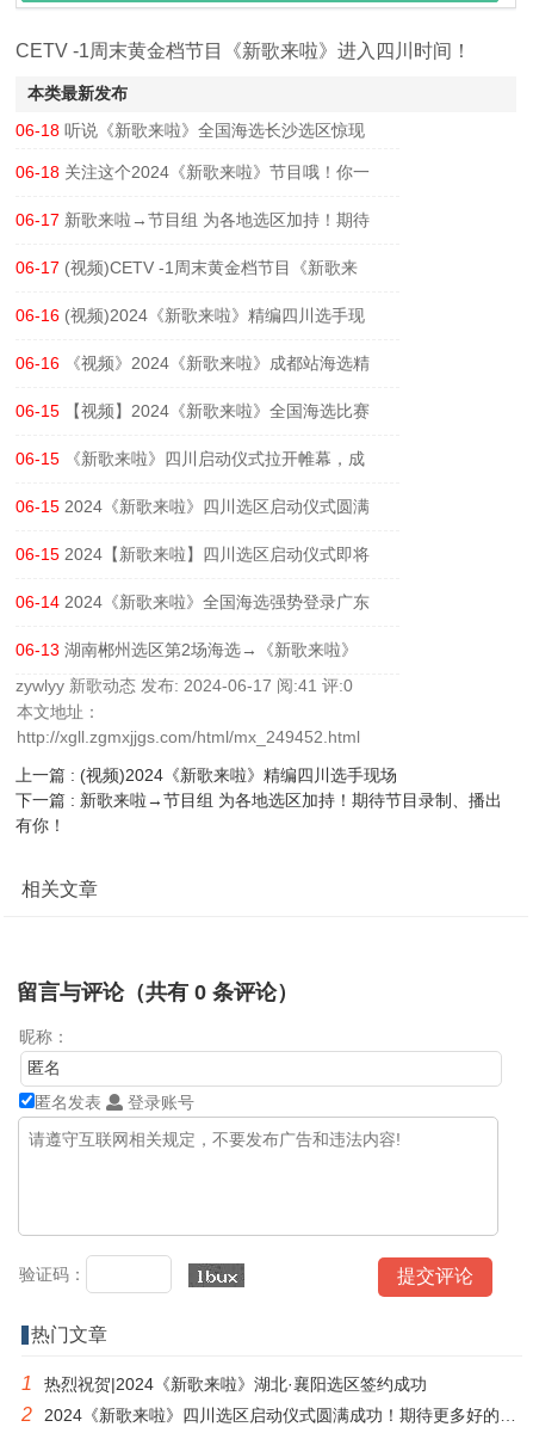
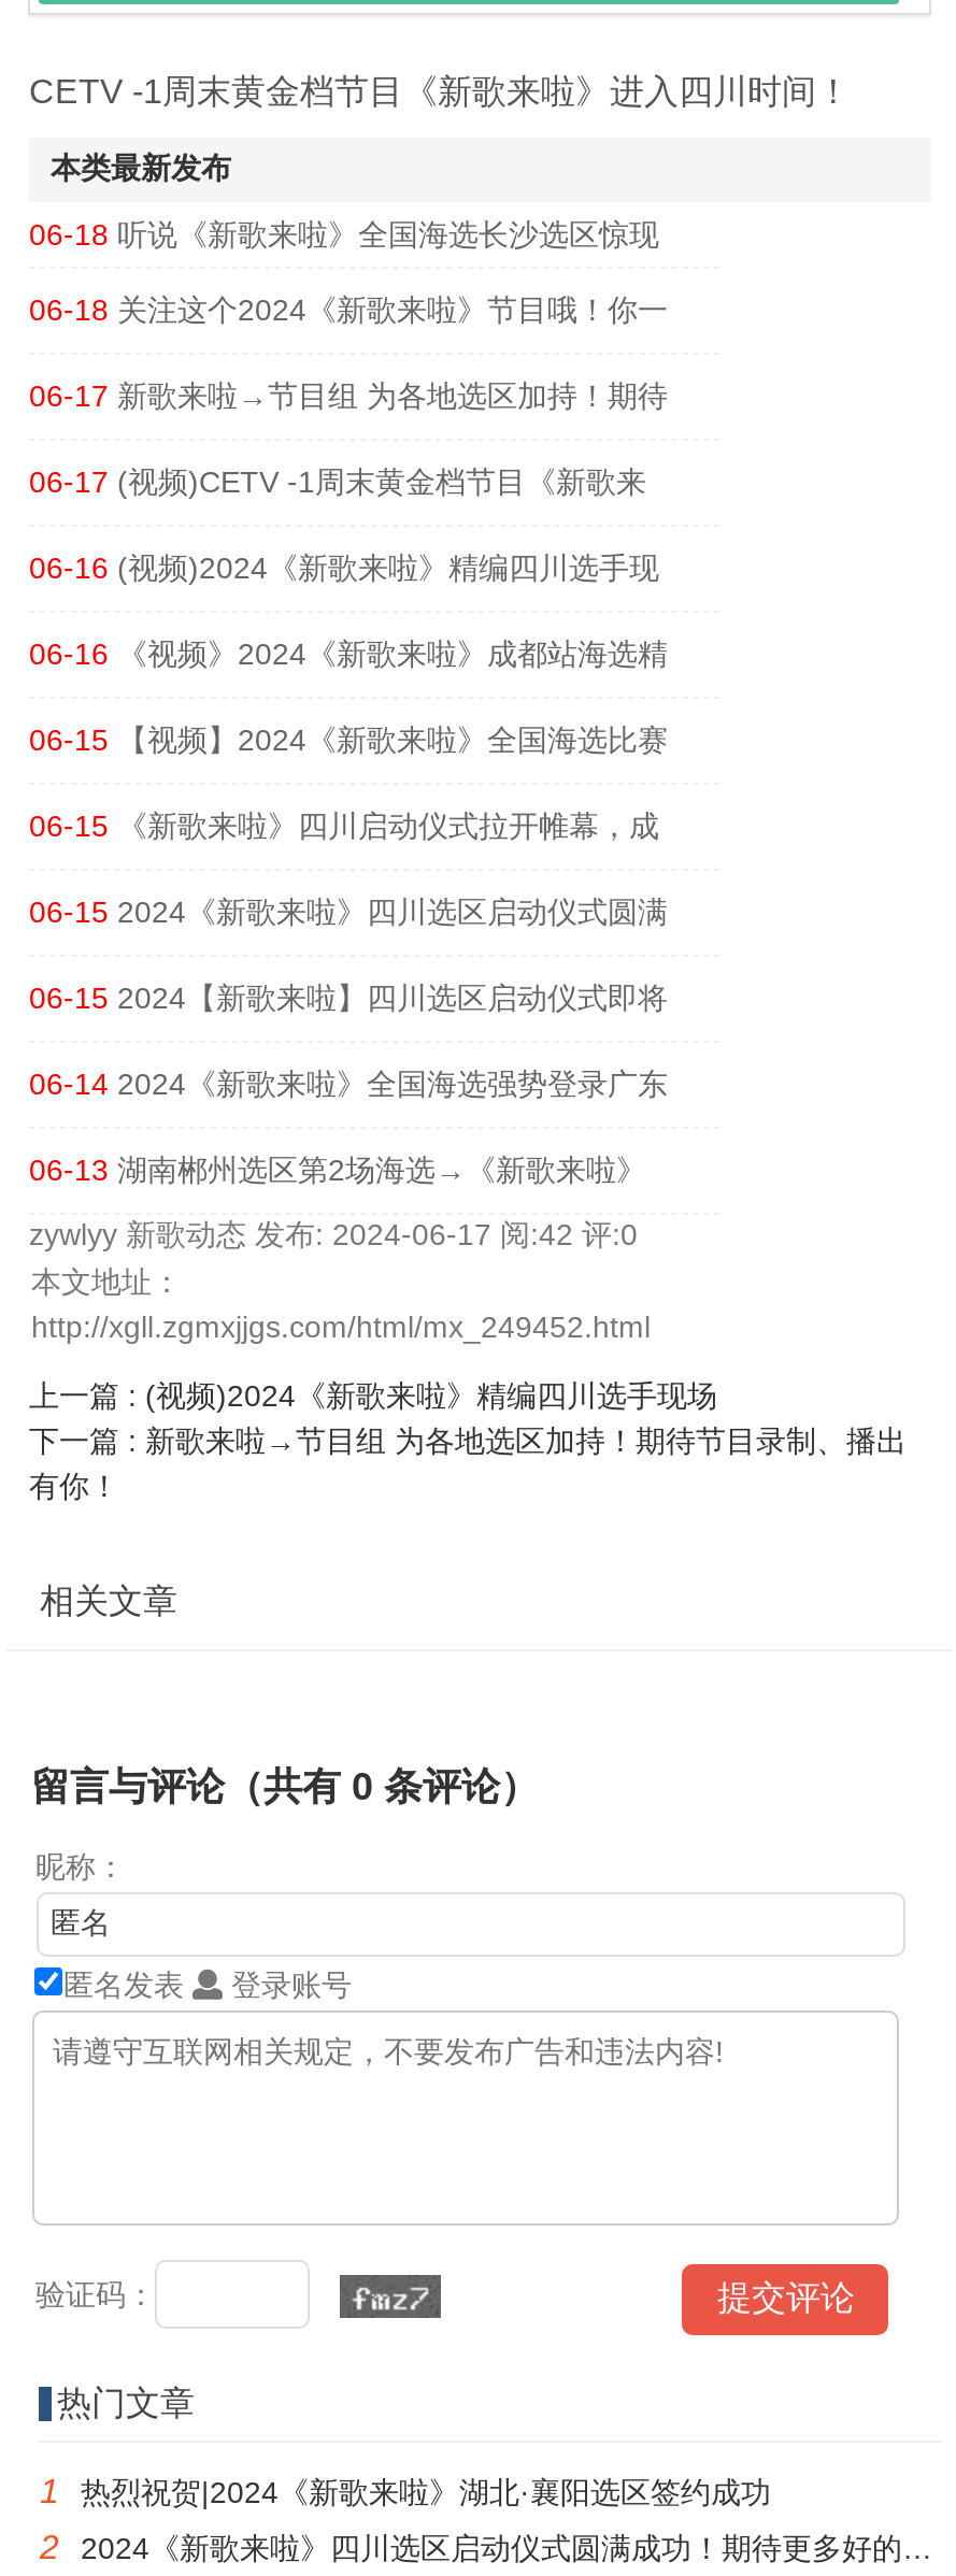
[16,676,354,695] zywlyy 新歌动态 发布: 2024-06-17 阅:41 评:0 -> [29,1216,638,1251] zywlyy 新歌动态 发布: 2024-06-17 阅:42 评:0

